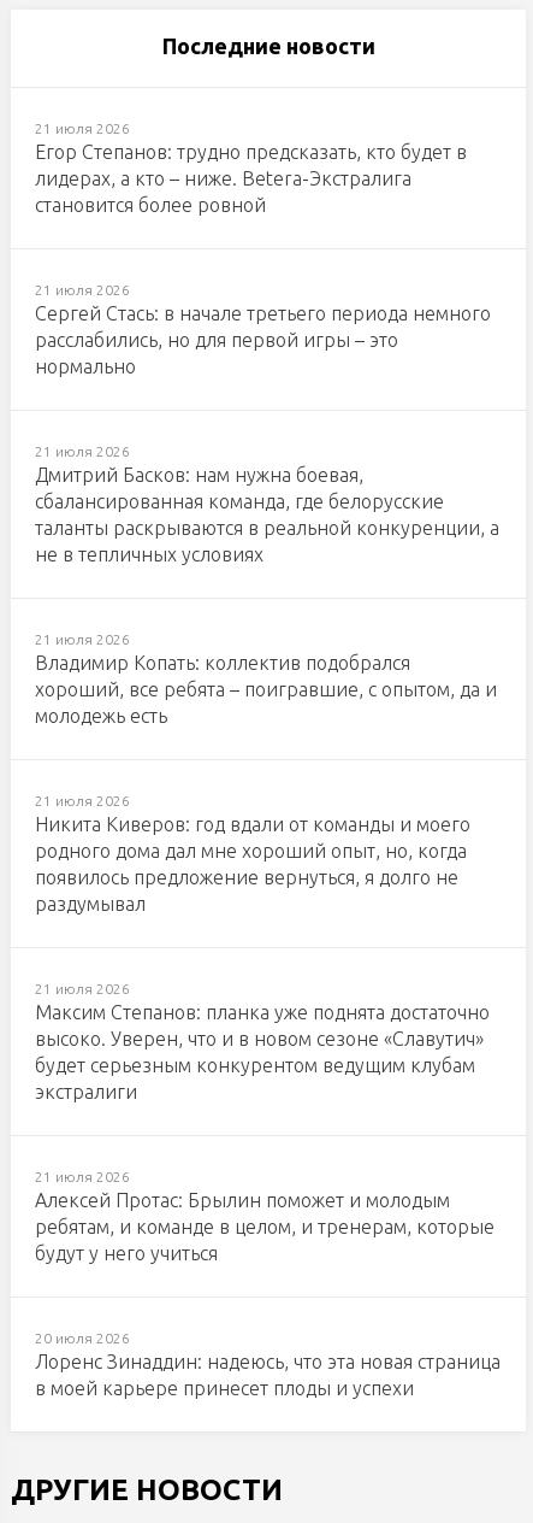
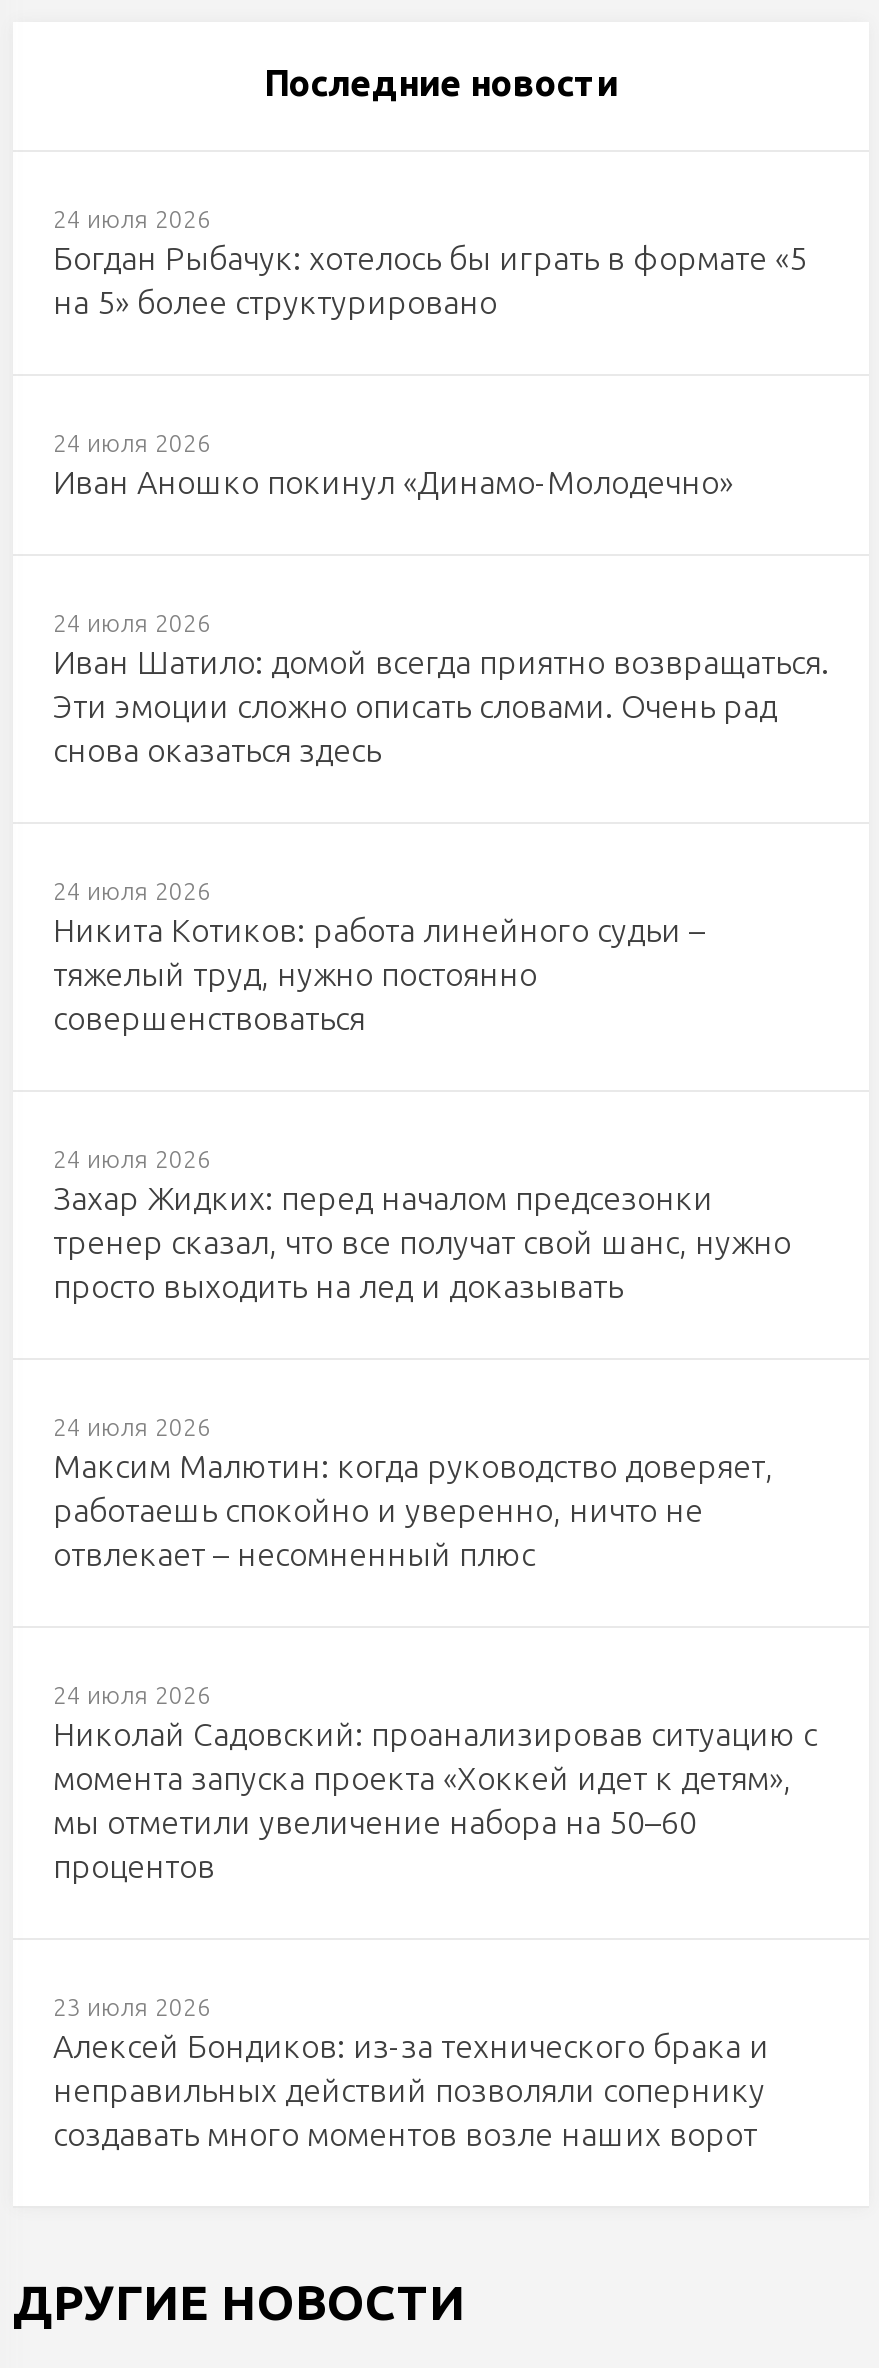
[35,120,467,216] 21 июля 2026 | Егор Степанов: трудно предсказать, кто будет в | лидерах, а кто – ниже. Betera-Экстралига | становится более ровной -> [53,206,807,320] 24 июля 2026 | Богдан Рыбачук: хотелось бы играть в формате «5 | на 5» более структурировано
[35,282,491,377] 21 июля 2026 | Сергей Стась: в начале третьего периода немного | расслабились, но для первой игры – это | нормально -> [53,430,733,500] 24 июля 2026 | Иван Аношко покинул «Динамо-Молодечно»
[35,443,499,565] 21 июля 2026 | Дмитрий Басков: нам нужна боевая, | сбалансированная команда, где белорусские | таланты раскрываются в реальной конкуренции, а | не в тепличных условиях -> [53,610,829,768] 24 июля 2026 | Иван Шатило: домой всегда приятно возвращаться. | Эти эмоции сложно описать словами. Очень рад | снова оказаться здесь
[35,631,497,727] 21 июля 2026 | Владимир Копать: коллектив подобрался | хороший, все ребята – поигравшие, с опытом, да и | молодежь есть -> [53,878,705,1036] 24 июля 2026 | Никита Котиков: работа линейного судьи – | тяжелый труд, нужно постоянно | совершенствоваться
[35,793,470,915] 21 июля 2026 | Никита Киверов: год вдали от команды и моего | родного дома дал мне хороший опыт, но, когда | появилось предложение вернуться, я долго не | раздумывал -> [53,1146,791,1304] 24 июля 2026 | Захар Жидких: перед началом предсезонки | тренер сказал, что все получат свой шанс, нужно | просто выходить на лед и доказывать
[35,981,490,1102] 21 июля 2026 | Максим Степанов: планка уже поднята достаточно | высоко. Уверен, что и в новом сезоне «Славутич» | будет серьезным конкурентом ведущим клубам | экстралиги -> [53,1414,773,1572] 24 июля 2026 | Максим Малютин: когда руководство доверяет, | работаешь спокойно и уверенно, ничто не | отвлекает – несомненный плюс
[35,1169,494,1264] 21 июля 2026 | Алексей Протас: Брылин поможет и молодым | ребятам, и команде в целом, и тренерам, которые | будут у него учиться -> [53,1682,817,1884] 24 июля 2026 | Николай Садовский: проанализировав ситуацию с | момента запуска проекта «Хоккей идет к детям», | мы отметили увеличение набора на 50–60 | процентов
[35,1330,501,1399] 20 июля 2026 | Лоренс Зинаддин: надеюсь, что эта новая страница | в моей карьере принесет плоды и успехи -> [53,1994,769,2152] 23 июля 2026 | Алексей Бондиков: из-за технического брака и | неправильных действий позволяли сопернику | создавать много моментов возле наших ворот

